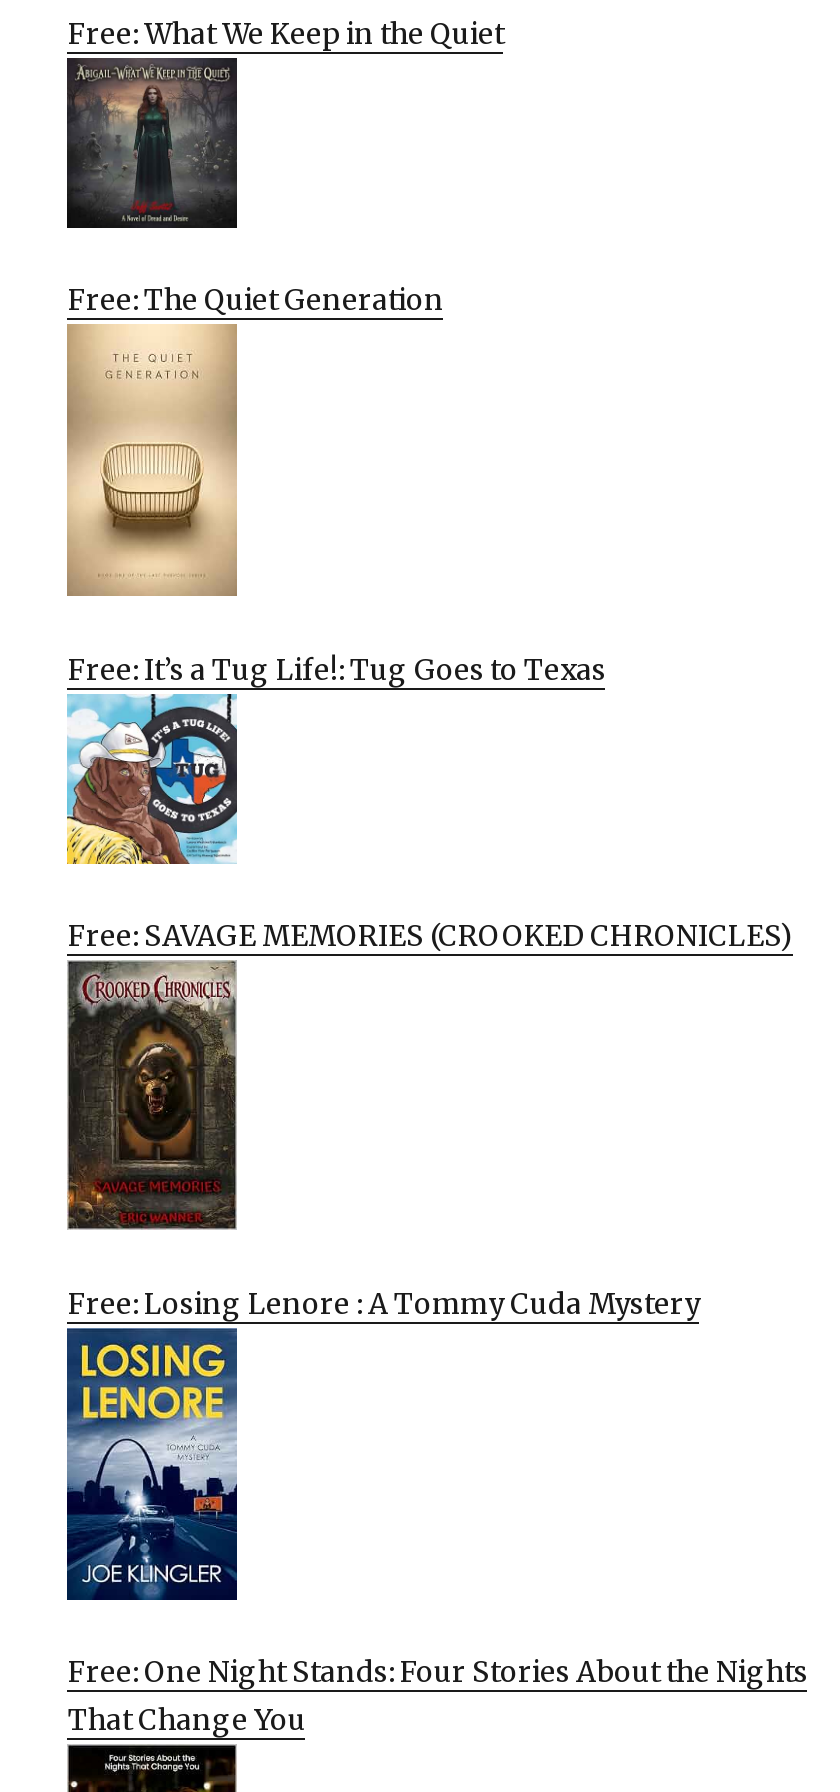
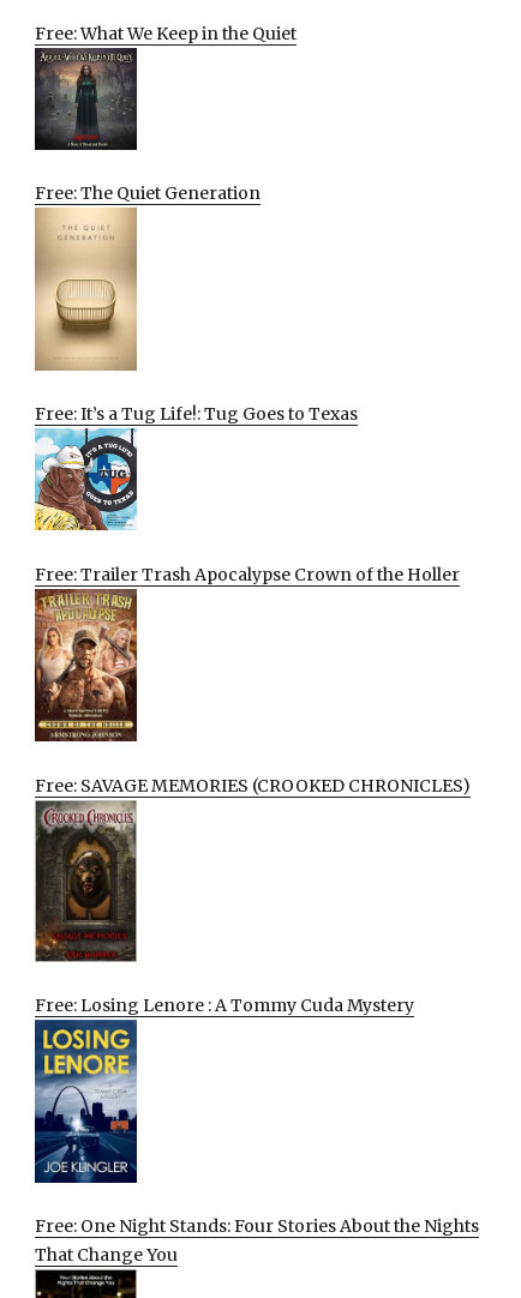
none -> [34,594,138,743] [image]
none -> [35,564,460,585] Free: Trailer Trash Apocalypse Crown of the Holler

